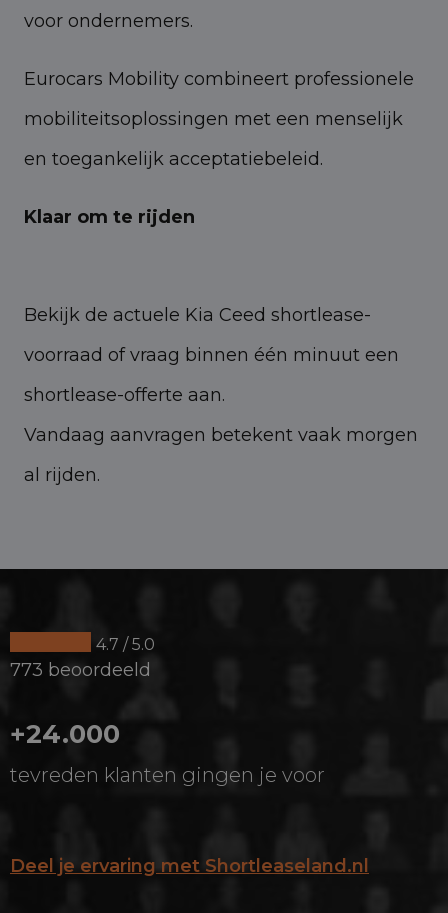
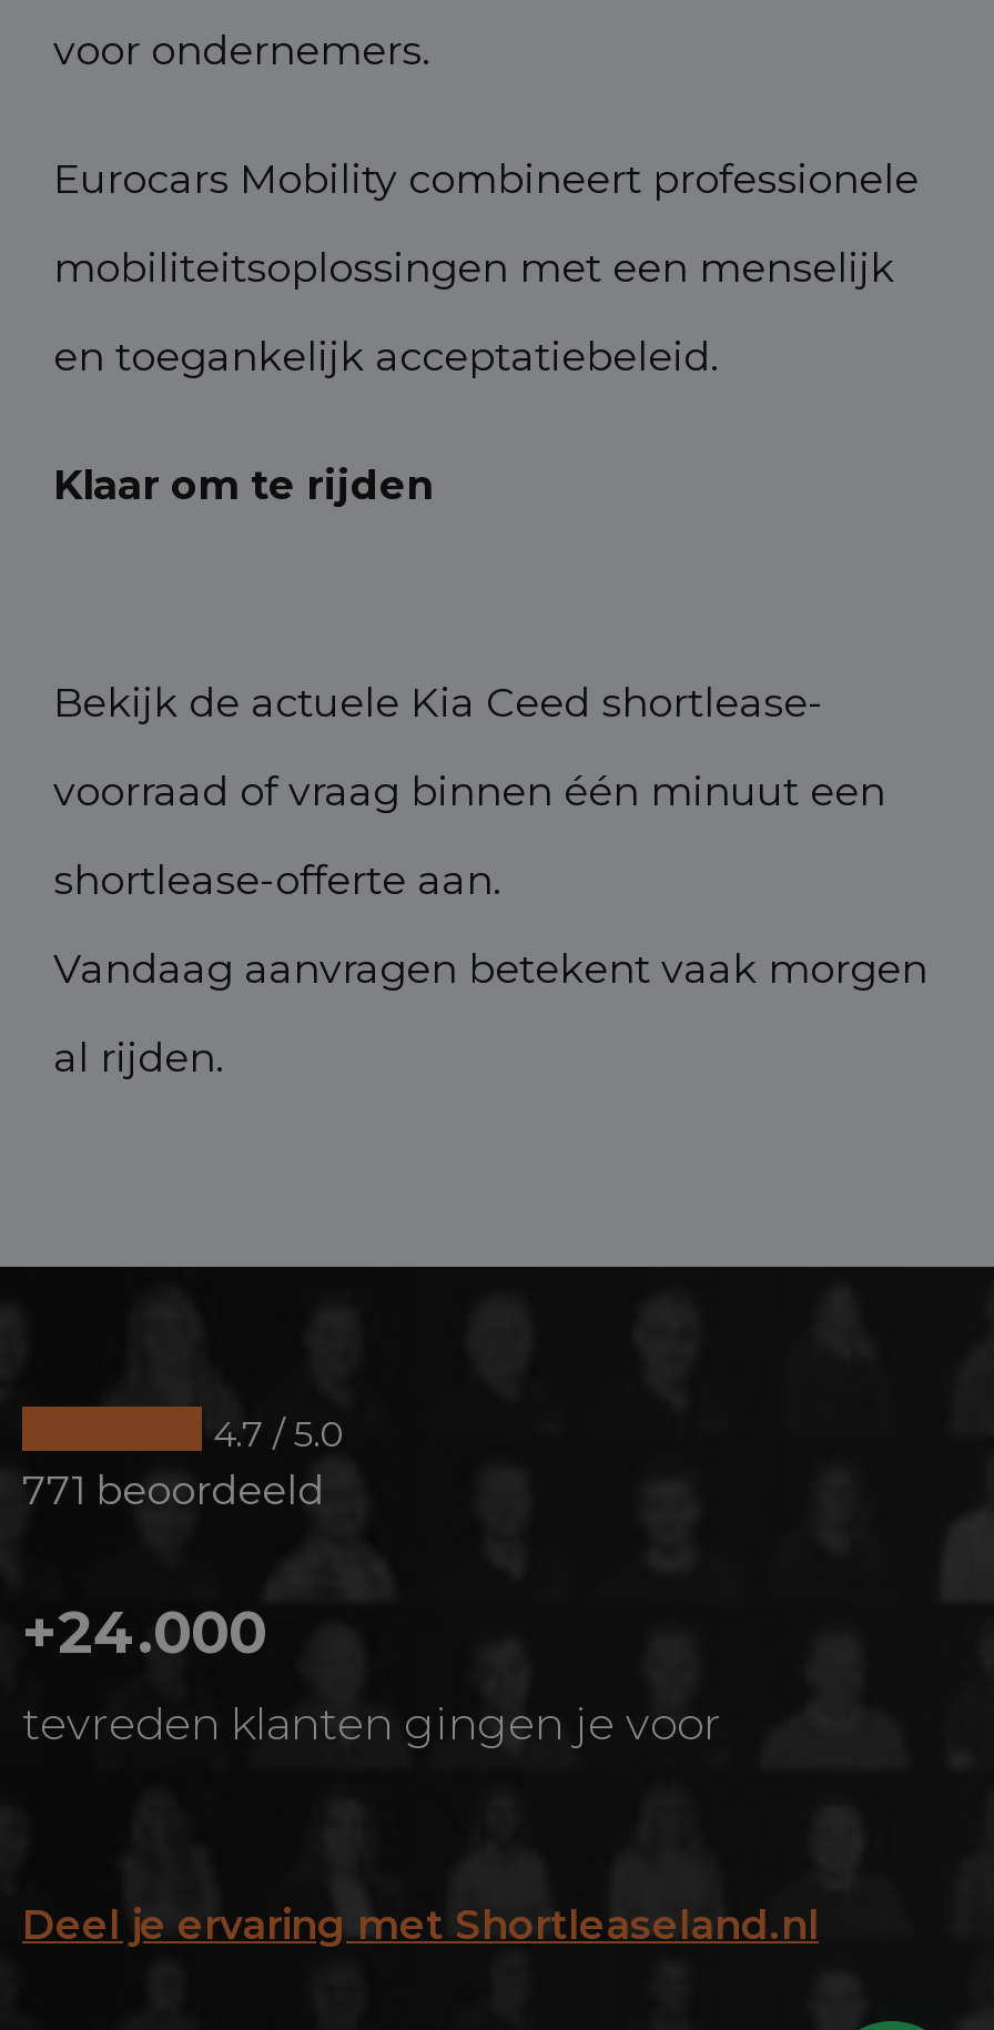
[10,659,151,681] 773 beoordeeld -> [22,1466,324,1515] 771 beoordeeld

